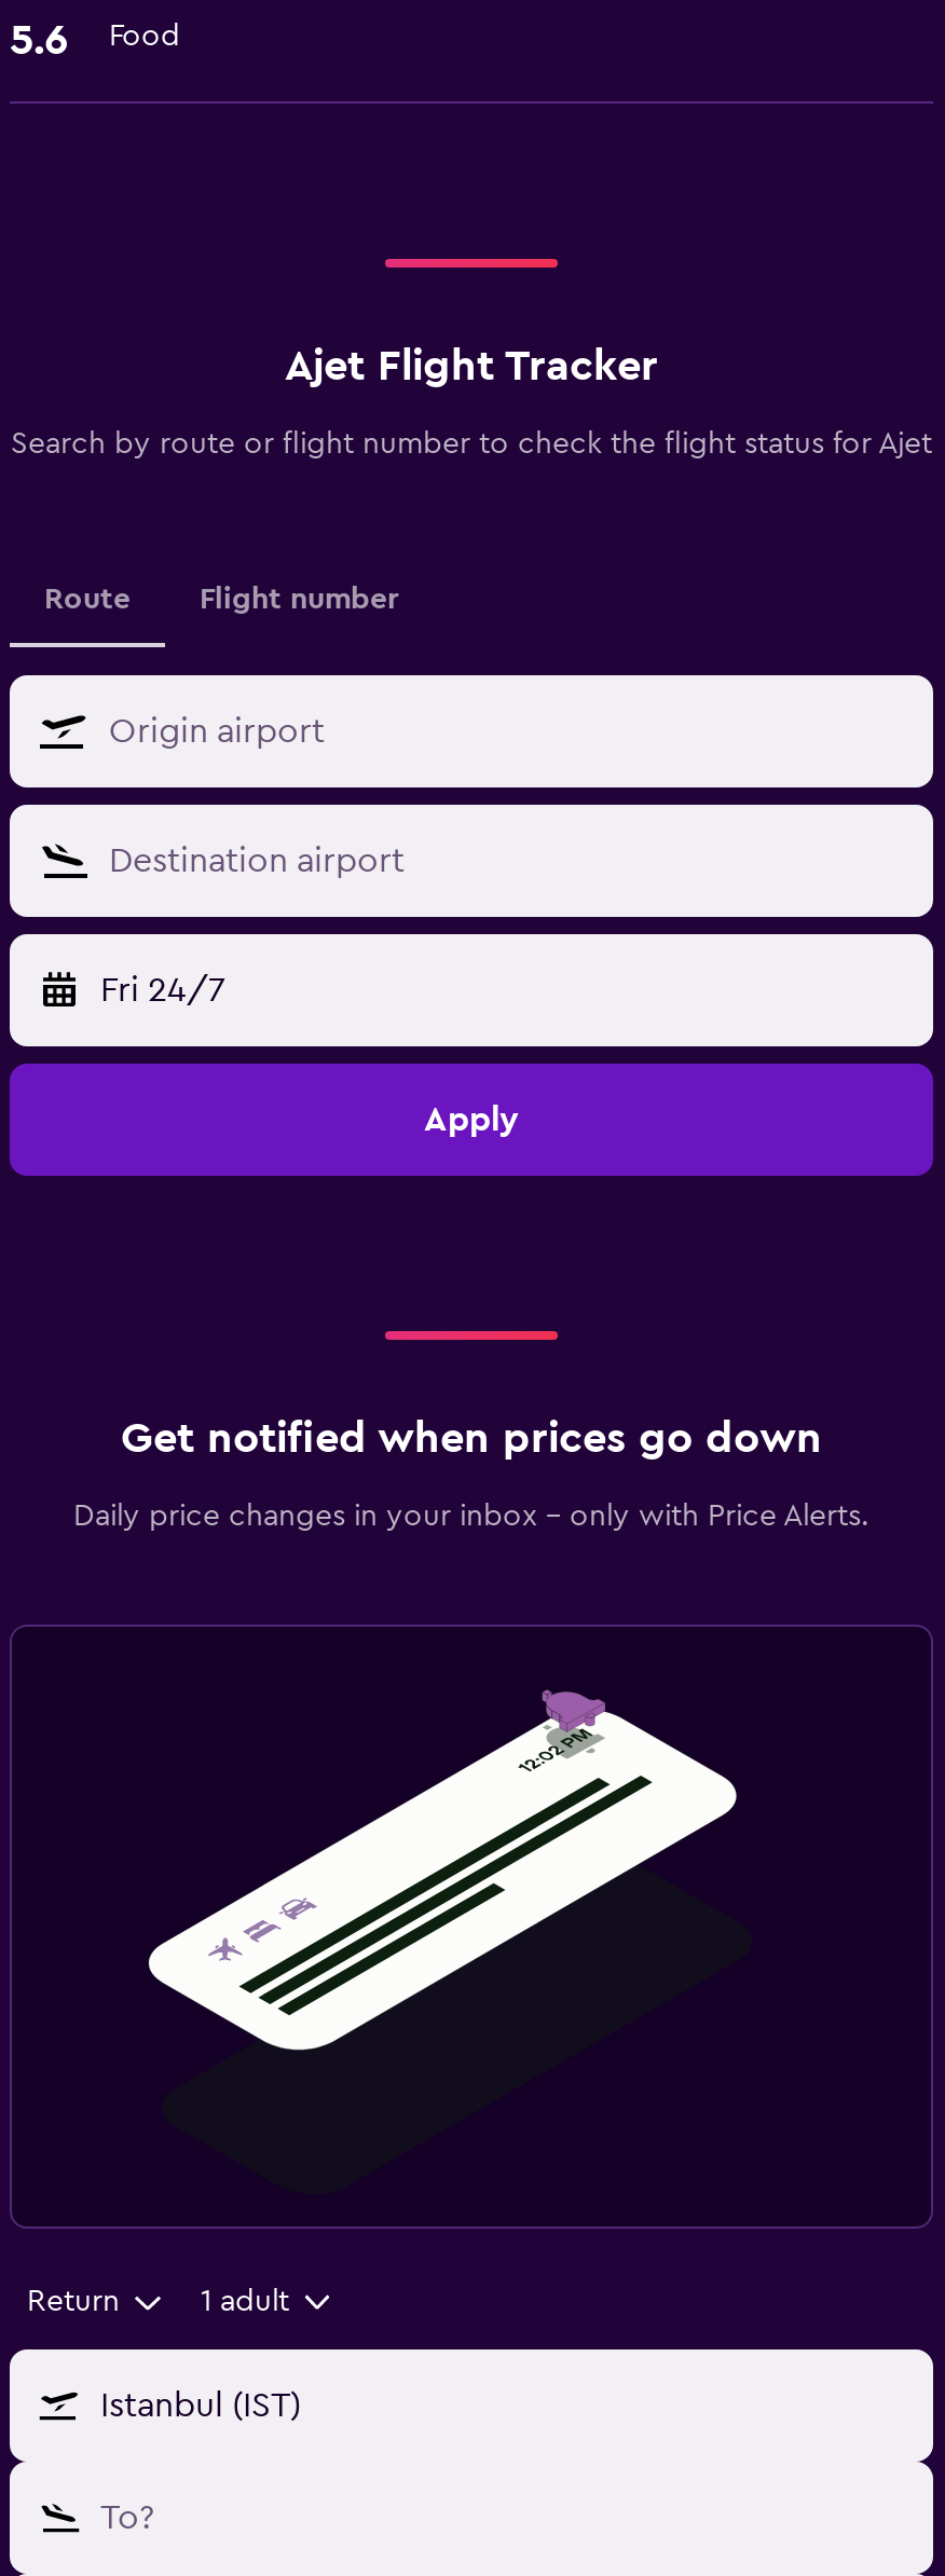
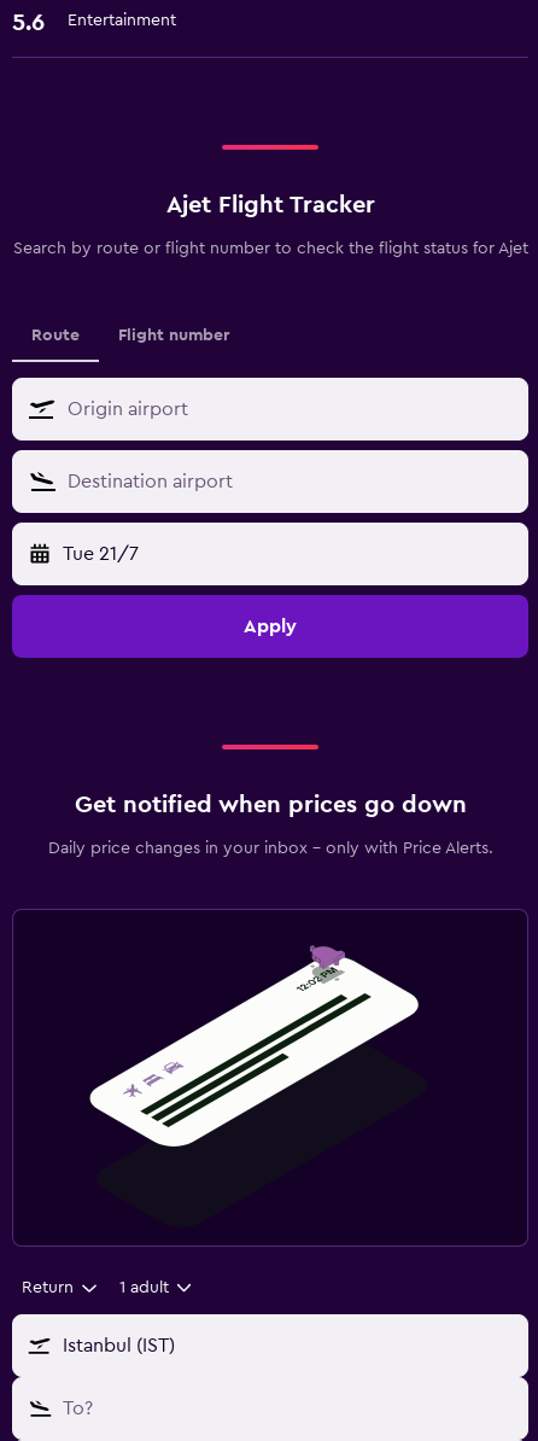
[109,22,180,52] Food -> [68,12,176,29] Entertainment
[100,973,225,1008] Fri 24/7 -> [63,544,139,564] Tue 21/7

